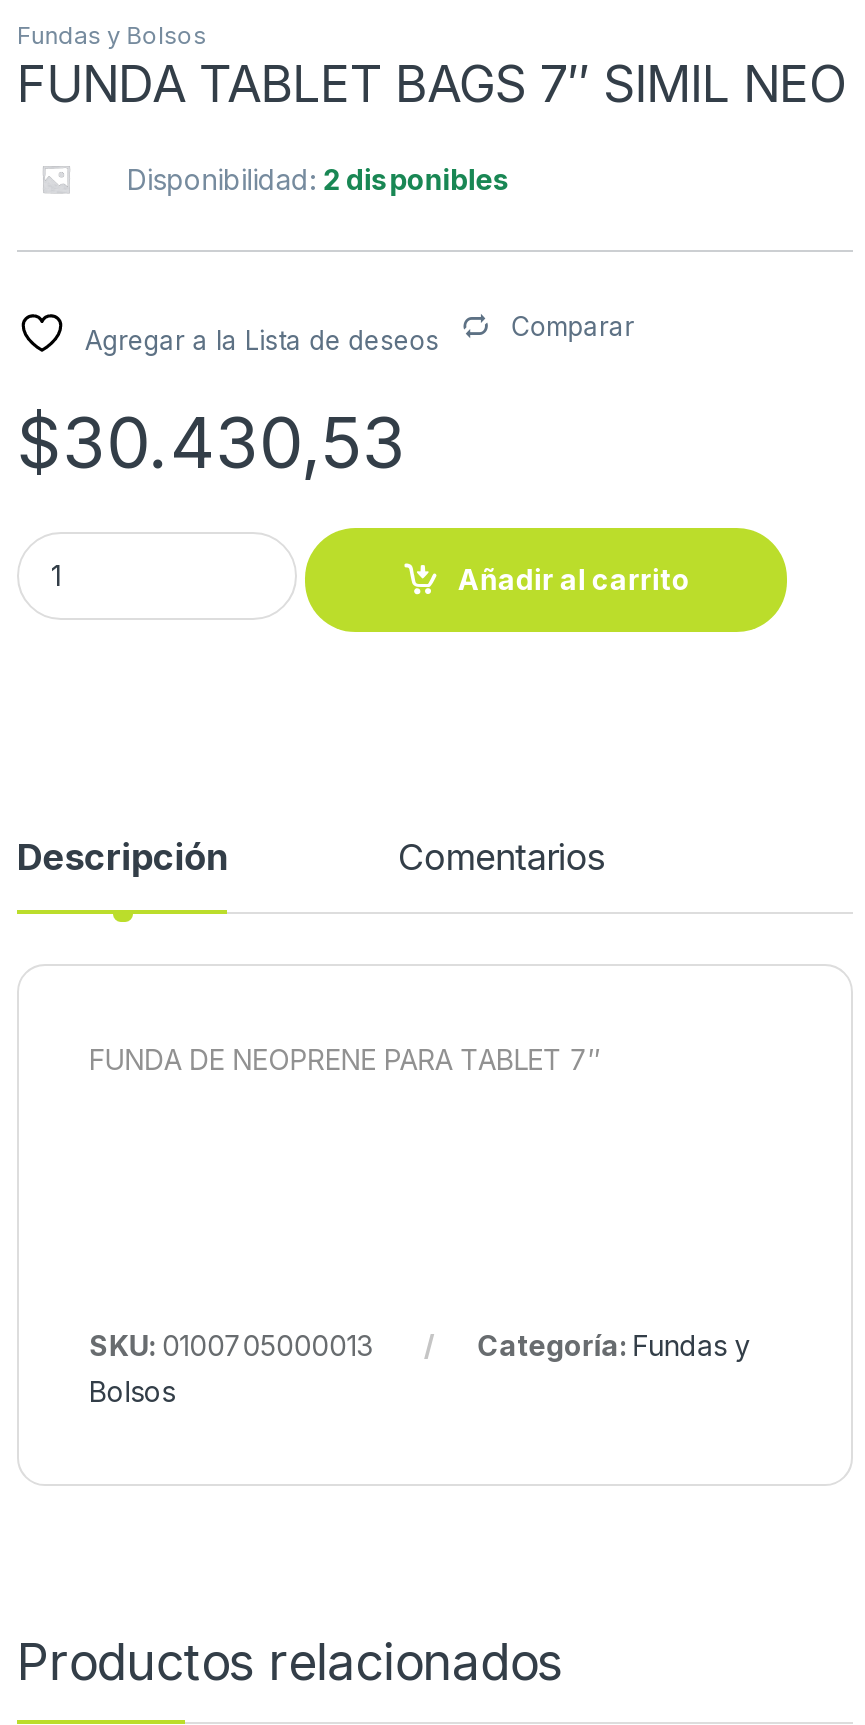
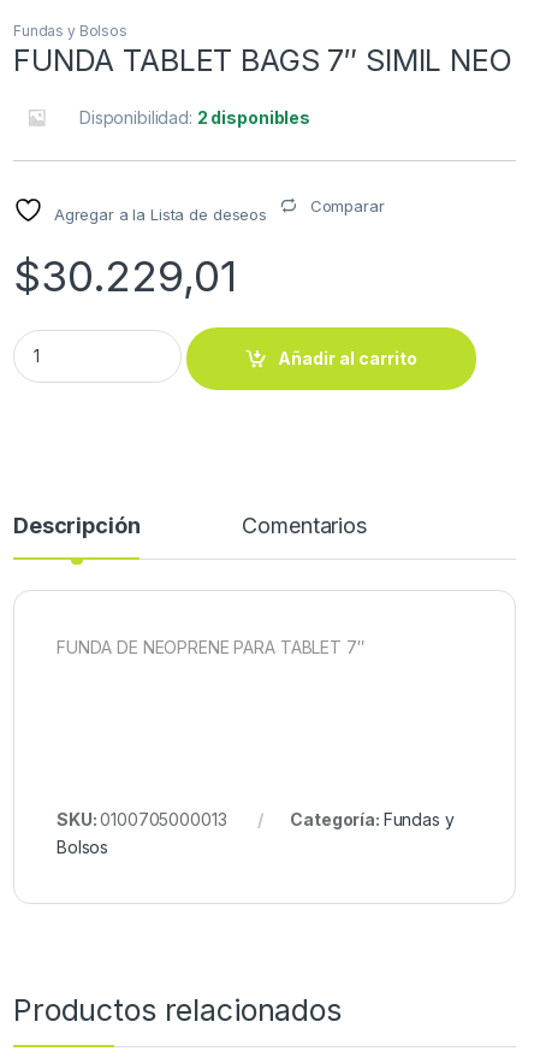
[17,399,406,483] $30.430,53 -> [13,250,236,300] $30.229,01

